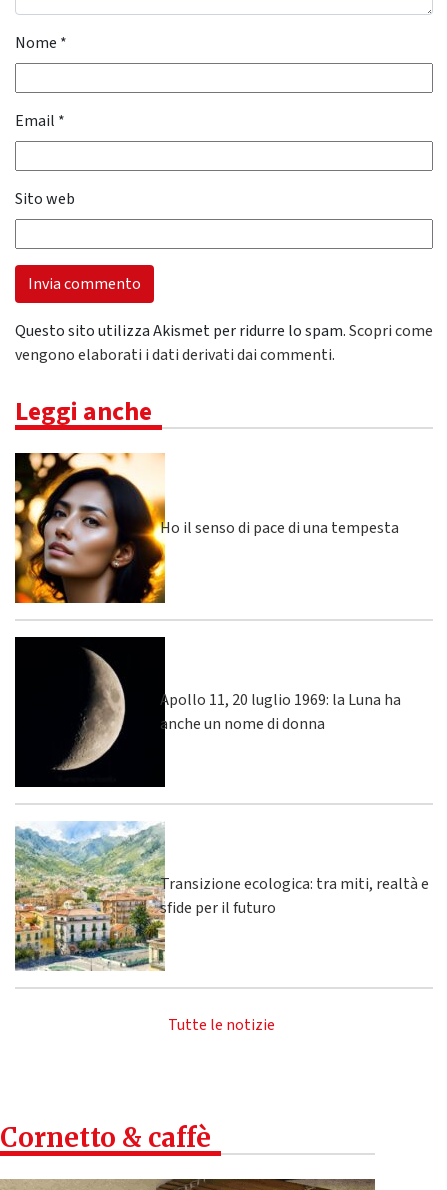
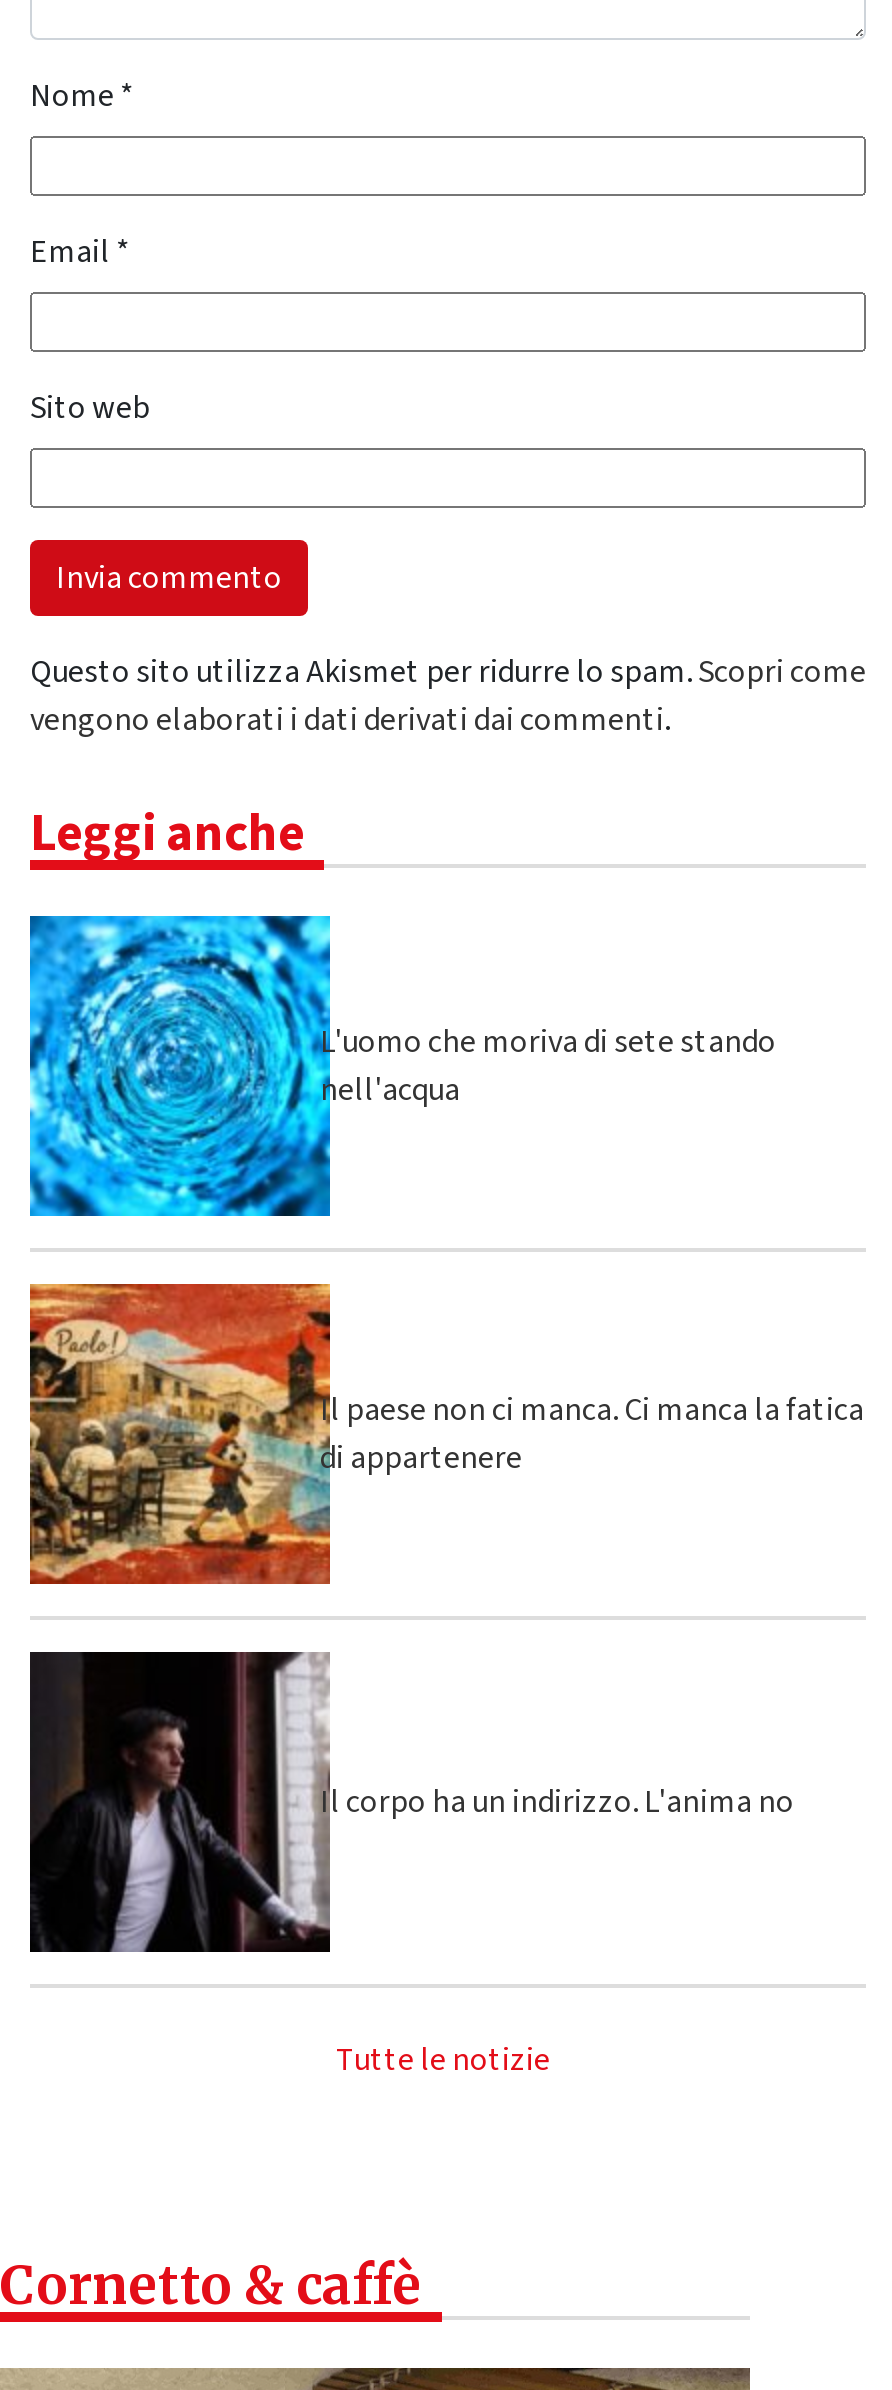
[14,452,399,604] [image] | Ho il senso di pace di una tempesta -> [28,914,776,1218] [image] | L'uomo che moriva di sete stando | nell'acqua
[14,636,401,788] [image] | Apollo 11, 20 luglio 1969: la Luna ha | anche un nome di donna -> [28,1282,864,1586] [image] | Il paese non ci manca. Ci manca la fatica | di appartenere
[14,821,429,971] [image] | Transizione ecologica: tra miti, realtà e | sfide per il futuro -> [28,1650,794,1954] [image] | Il corpo ha un indirizzo. L'anima no

